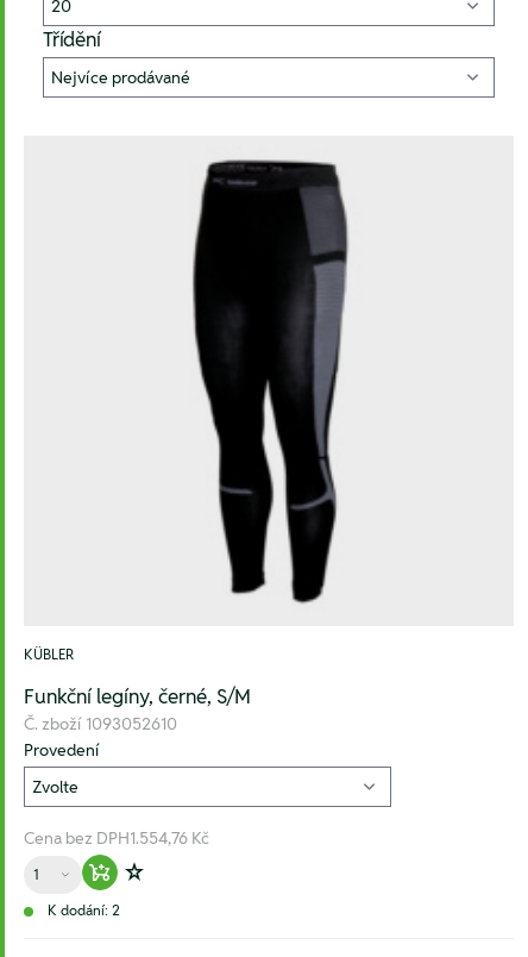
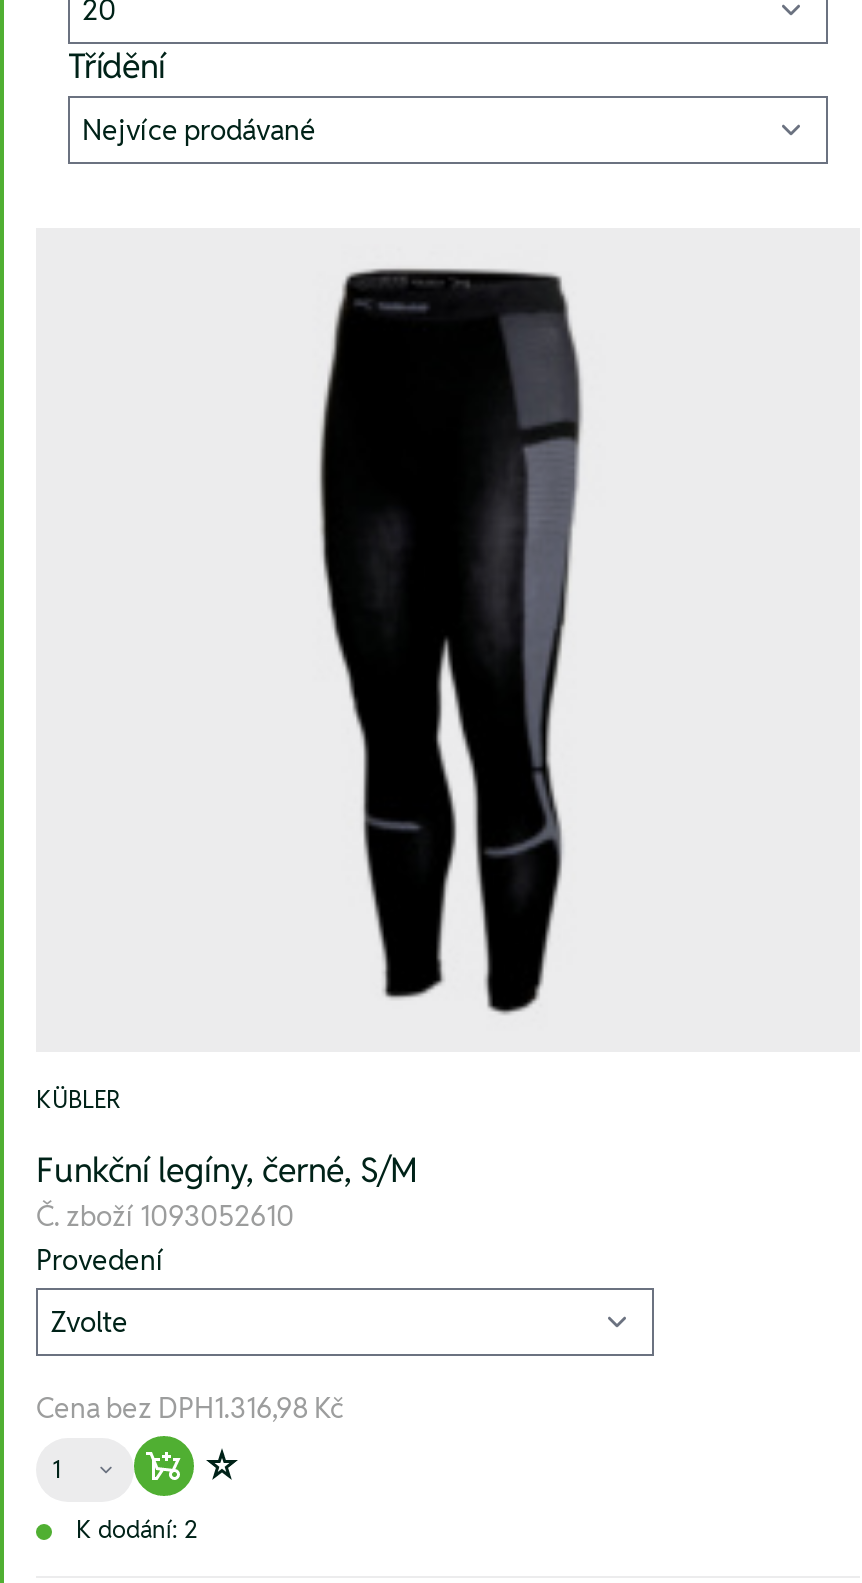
[24,827,209,849] Cena bez DPH1.554,76 Kč -> [36,1390,344,1426] Cena bez DPH1.316,98 Kč

